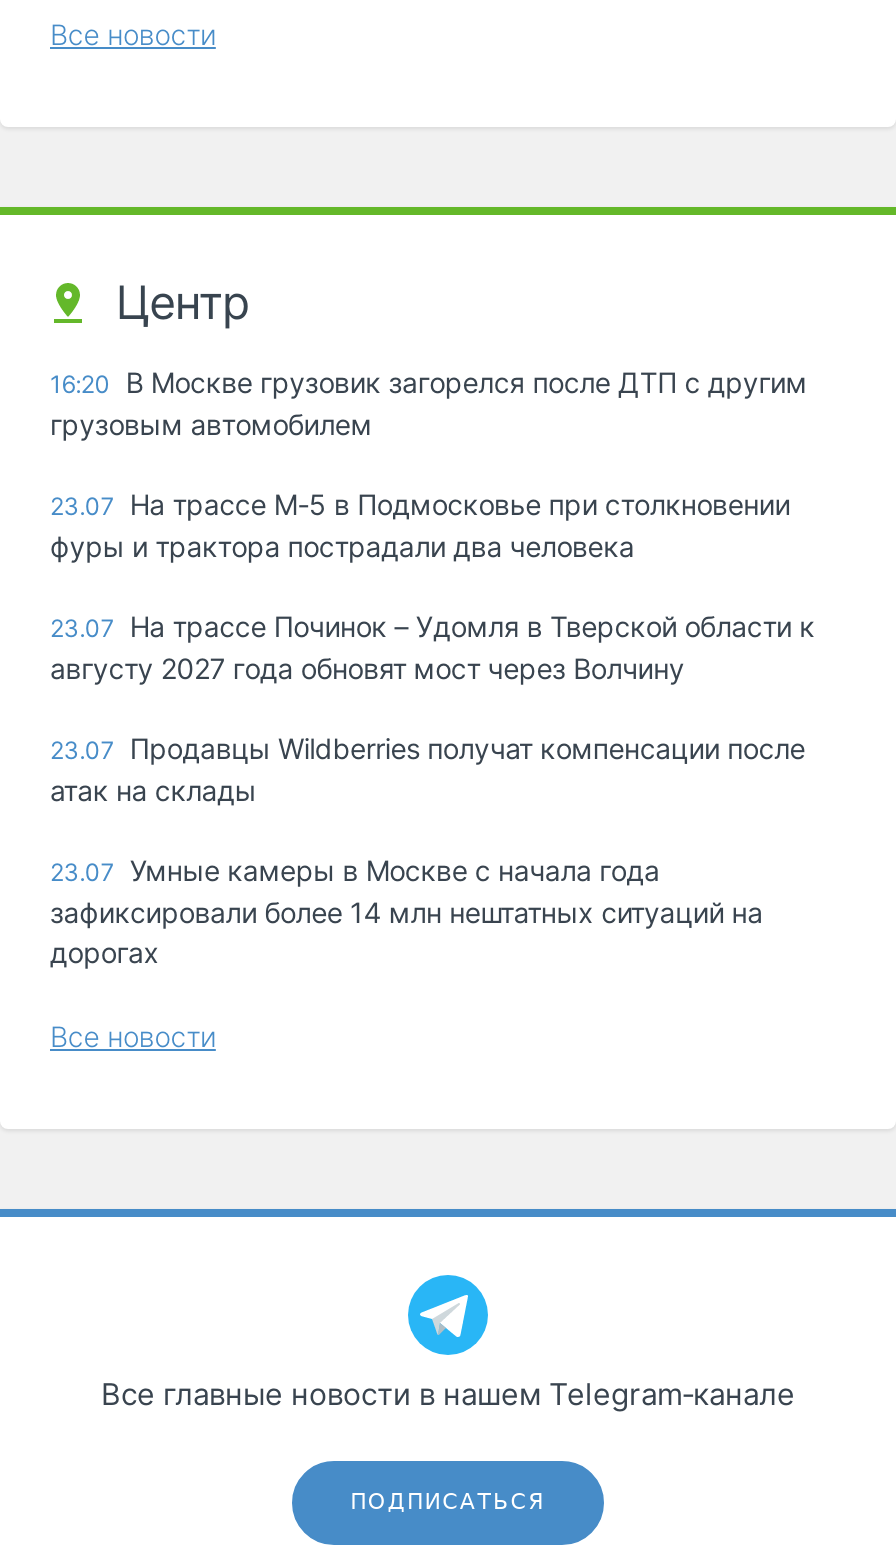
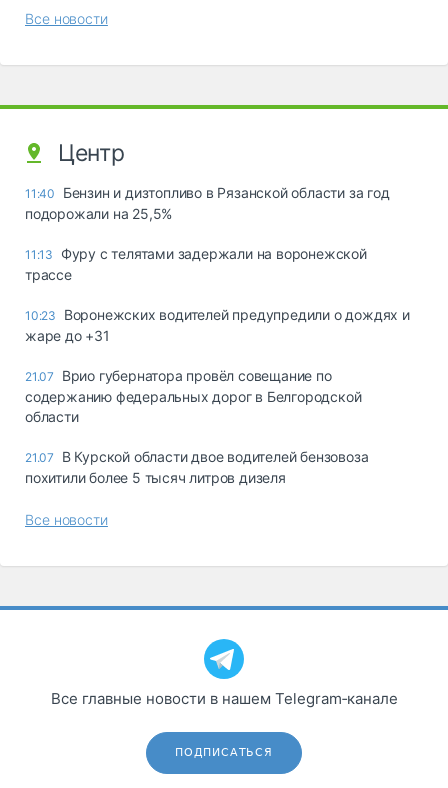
[50,365,807,441] 16:20 В Москве грузовик загорелся после ДТП с другим | грузовым автомобилем -> [25,184,390,222] 11:40 Бензин и дизтопливо в Рязанской области за год | подорожали на 25,5%
[50,487,790,563] 23.07 На трассе М-5 в Подмосковье при столкновении | фуры и трактора пострадали два человека -> [25,245,367,283] 11:13 Фуру с телятами задержали на воронежской | трассе
[50,609,815,685] 23.07 На трассе Починок – Удомля в Тверской области к | августу 2027 года обновят мост через Волчину -> [25,306,410,344] 10:23 Воронежских водителей предупредили о дождях и | жаре до +31
[50,731,805,807] 23.07 Продавцы Wildberries получат компенсации после | атак на склады -> [25,367,361,425] 21.07 Врио губернатора провёл совещание по | содержанию федеральных дорог в Белгородской | области
[50,853,763,969] 23.07 Умные камеры в Москве с начала года | зафиксировали более 14 млн нештатных ситуаций на | дорогах -> [25,448,368,486] 21.07 В Курской области двое водителей бензовоза | похитили более 5 тысяч литров дизеля

